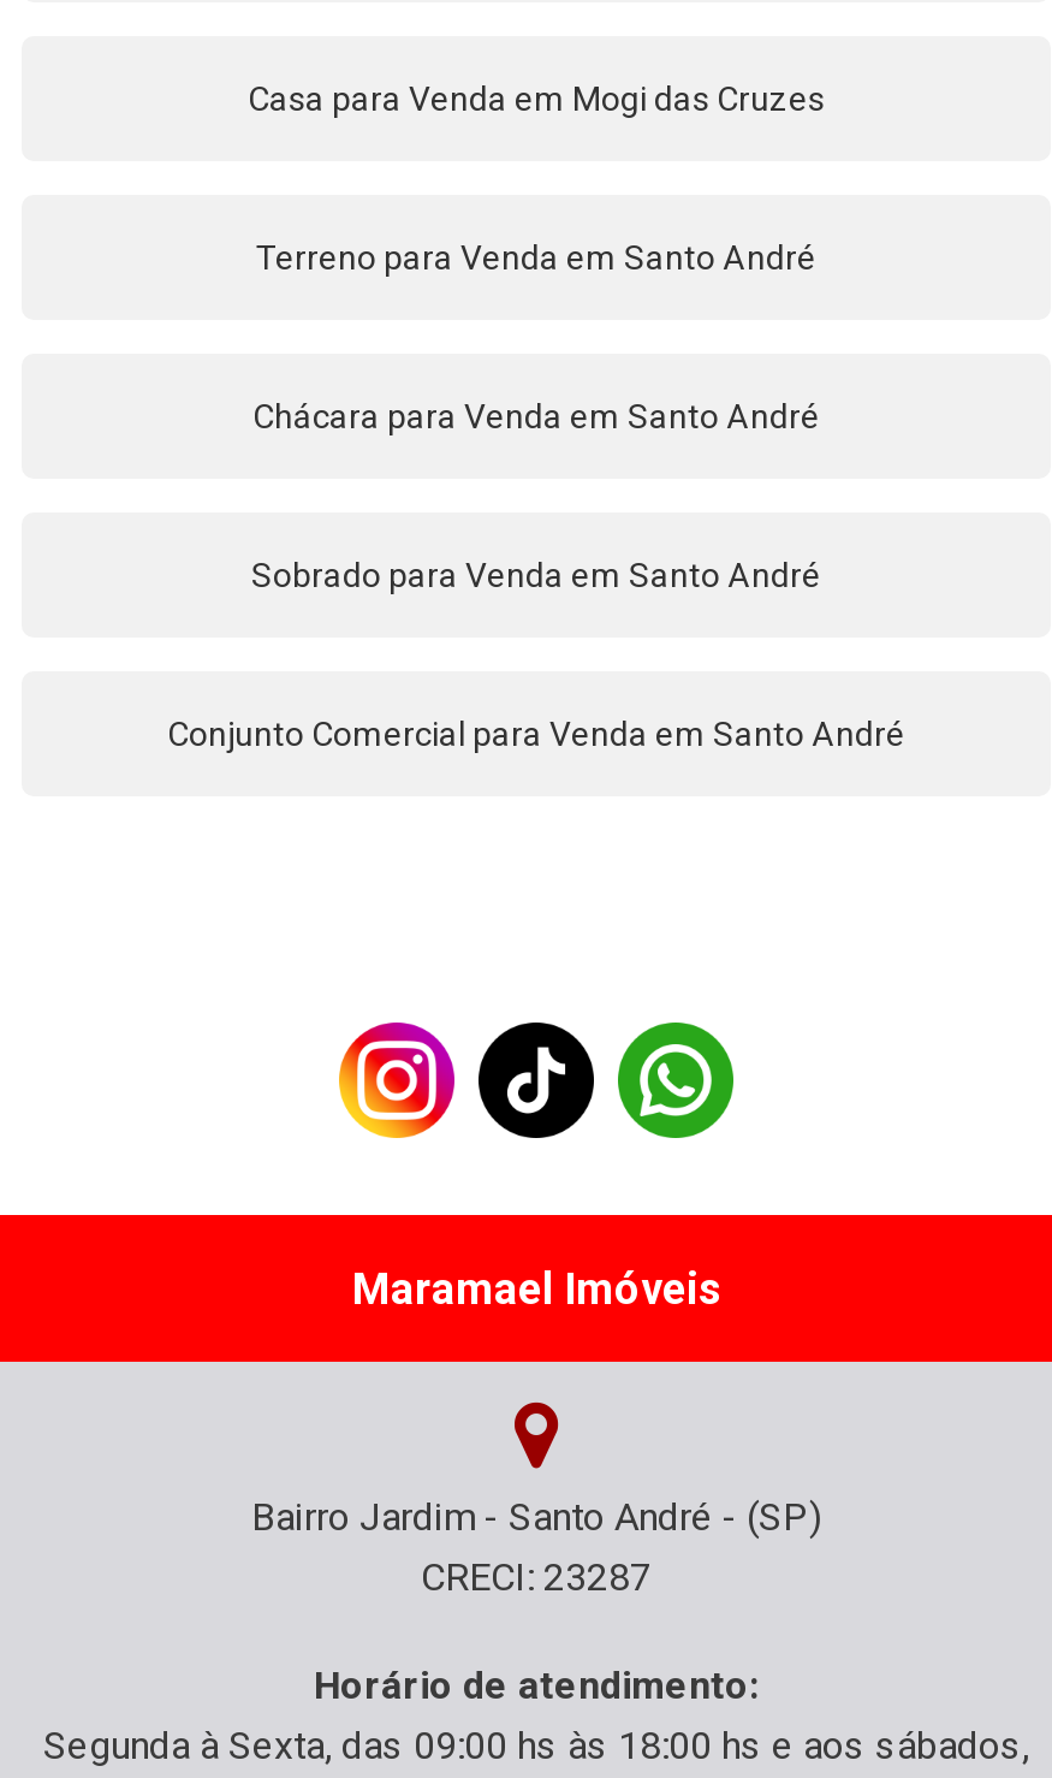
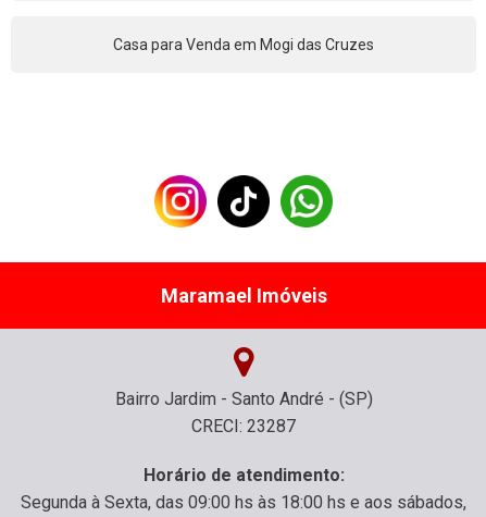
[256,239,816,278] Terreno para Venda em Santo André -> none
[252,398,820,437] Chácara para Venda em Santo André -> none
[251,557,821,595] Sobrado para Venda em Santo André -> none
[167,716,905,754] Conjunto Comercial para Venda em Santo André -> none

